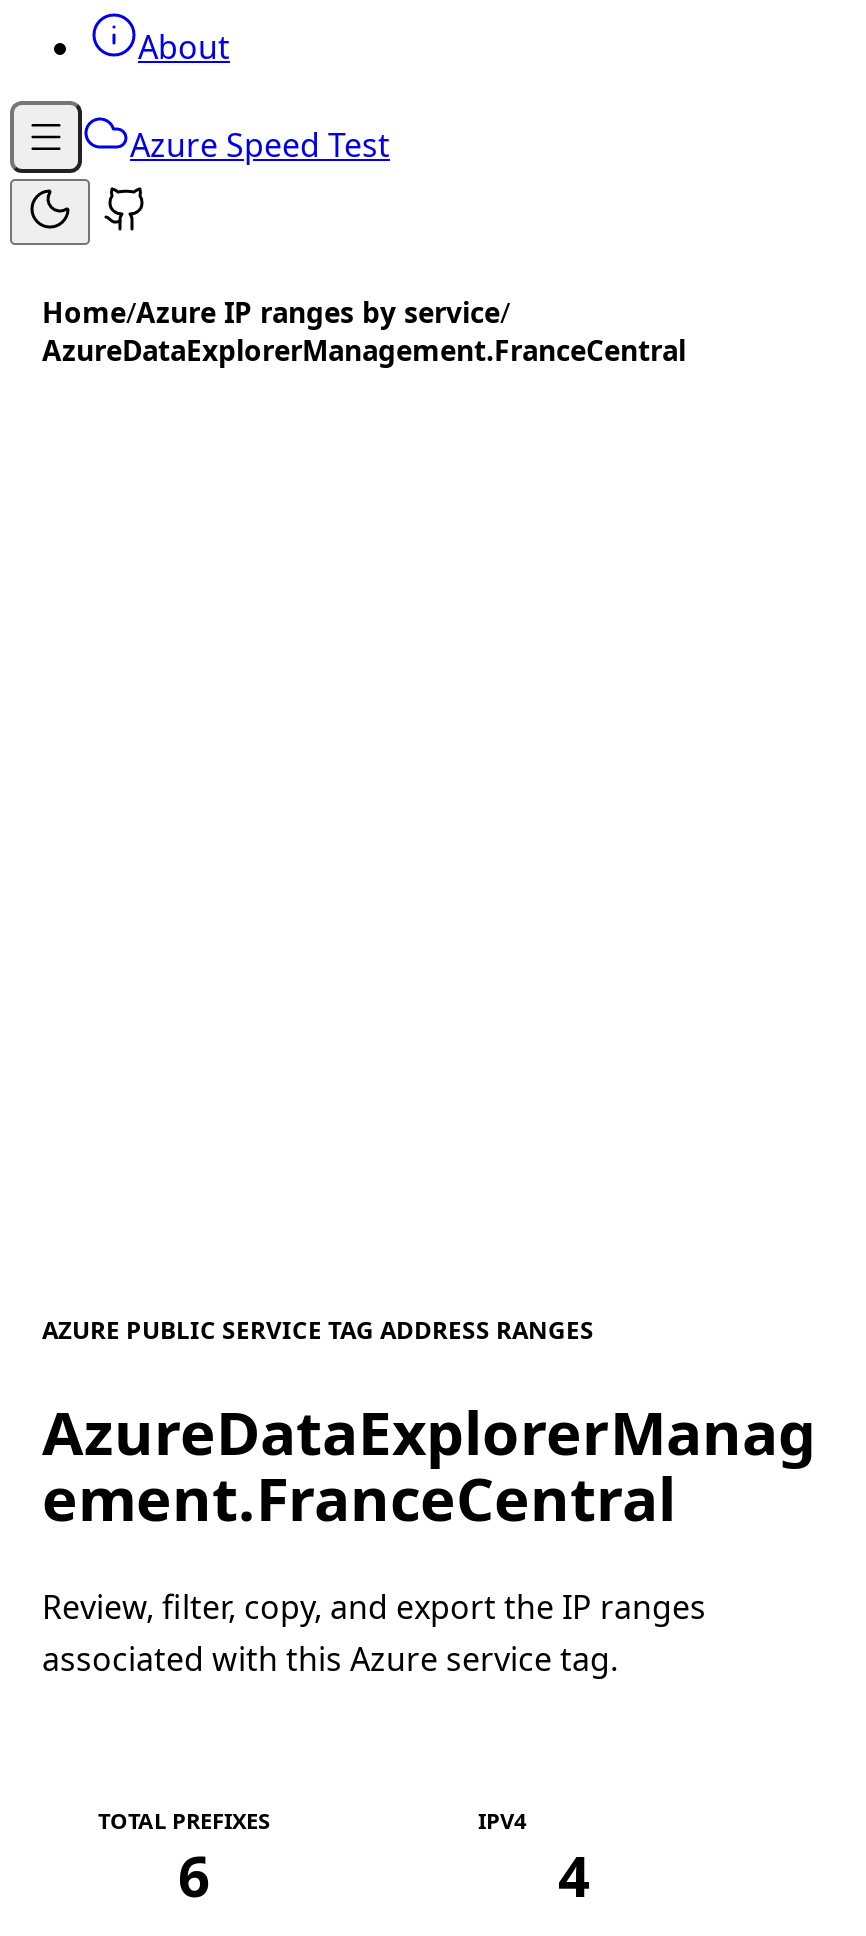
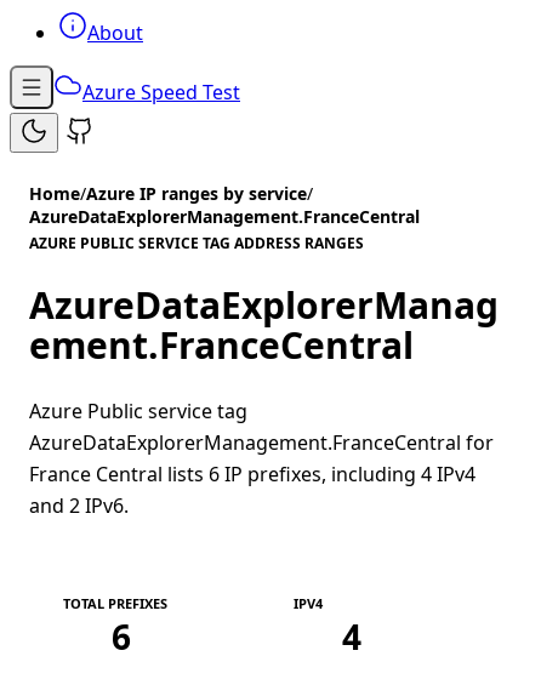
moved [42,1313,816,1539] -> [29,233,499,370]: AZURE PUBLIC SERVICE TAG ADDRESS RANGES | AzureDataExplorerManag | ement.FranceCentral
[42,1585,706,1681] Review, filter, copy, and export the IP ranges | associated with this Azure service tag. -> [29,397,494,519] Azure Public service tag | AzureDataExplorerManagement.FranceCentral for | France Central lists 6 IP prefixes, including 4 IPv4 | and 2 IPv6.

